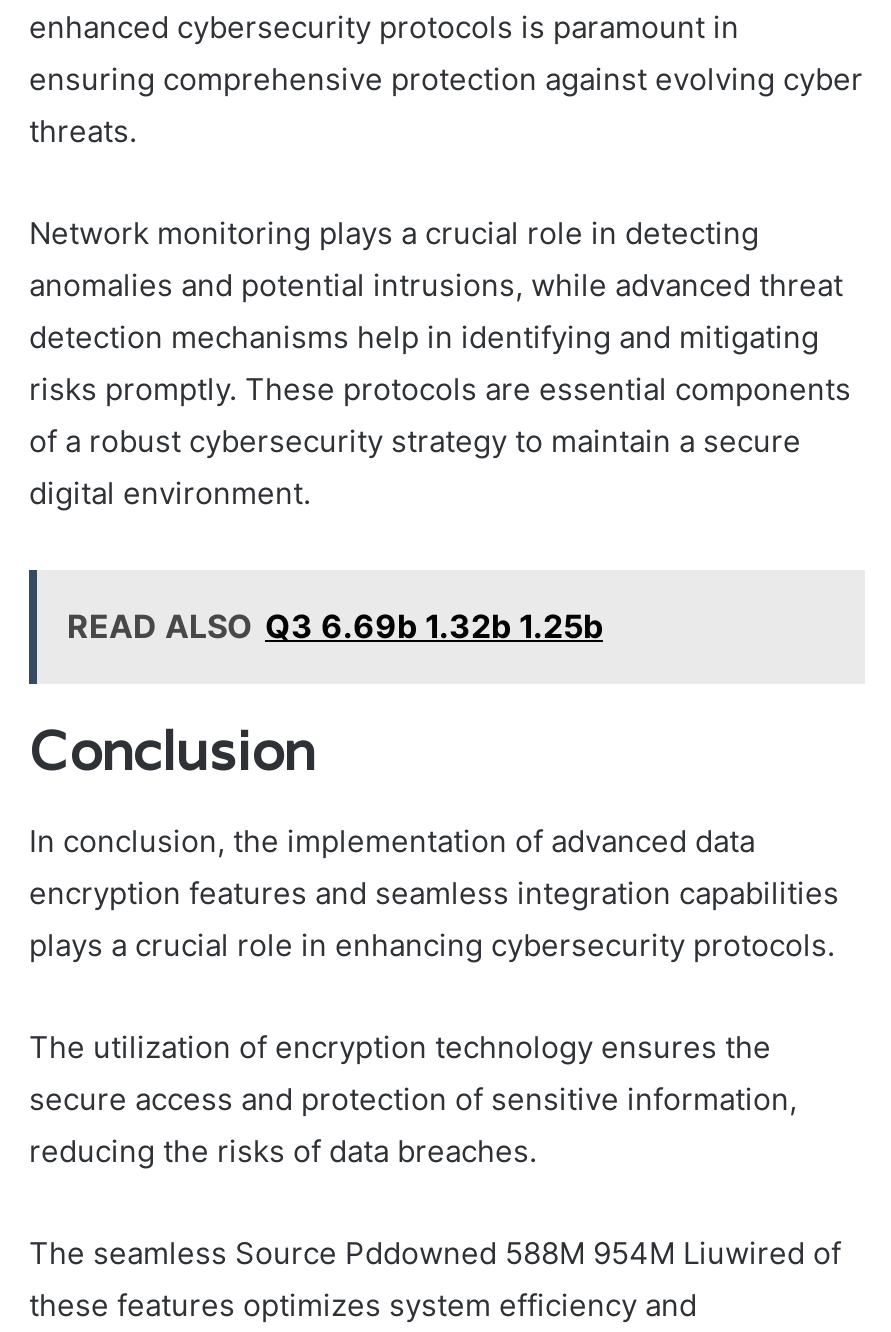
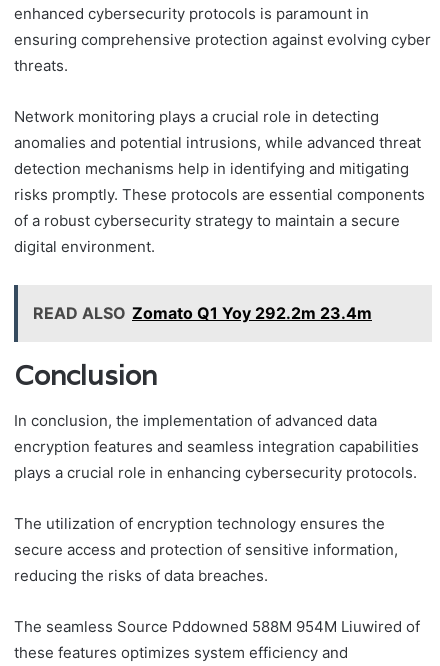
[67,606,603,646] READ ALSO Q3 6.69b 1.32b 1.25b -> [33,303,372,323] READ ALSO Zomato Q1 Yoy 292.2m 23.4m

